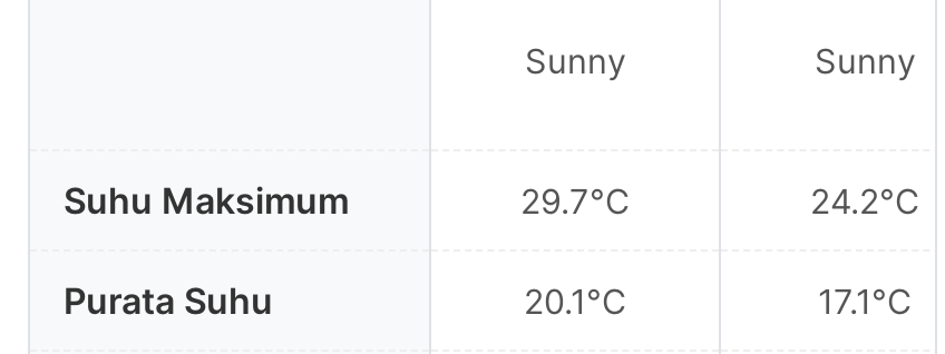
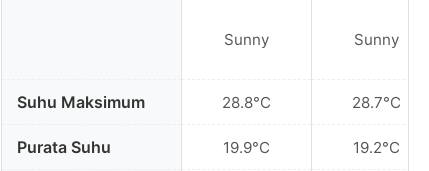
[520,179,630,222] 29.7°C -> [222,92,271,111] 28.8°C
[810,179,919,222] 24.2°C -> [352,92,401,111] 28.7°C
[524,279,626,322] 20.1°C -> [223,137,270,156] 19.9°C
[818,279,912,322] 17.1°C -> [353,137,400,156] 19.2°C

